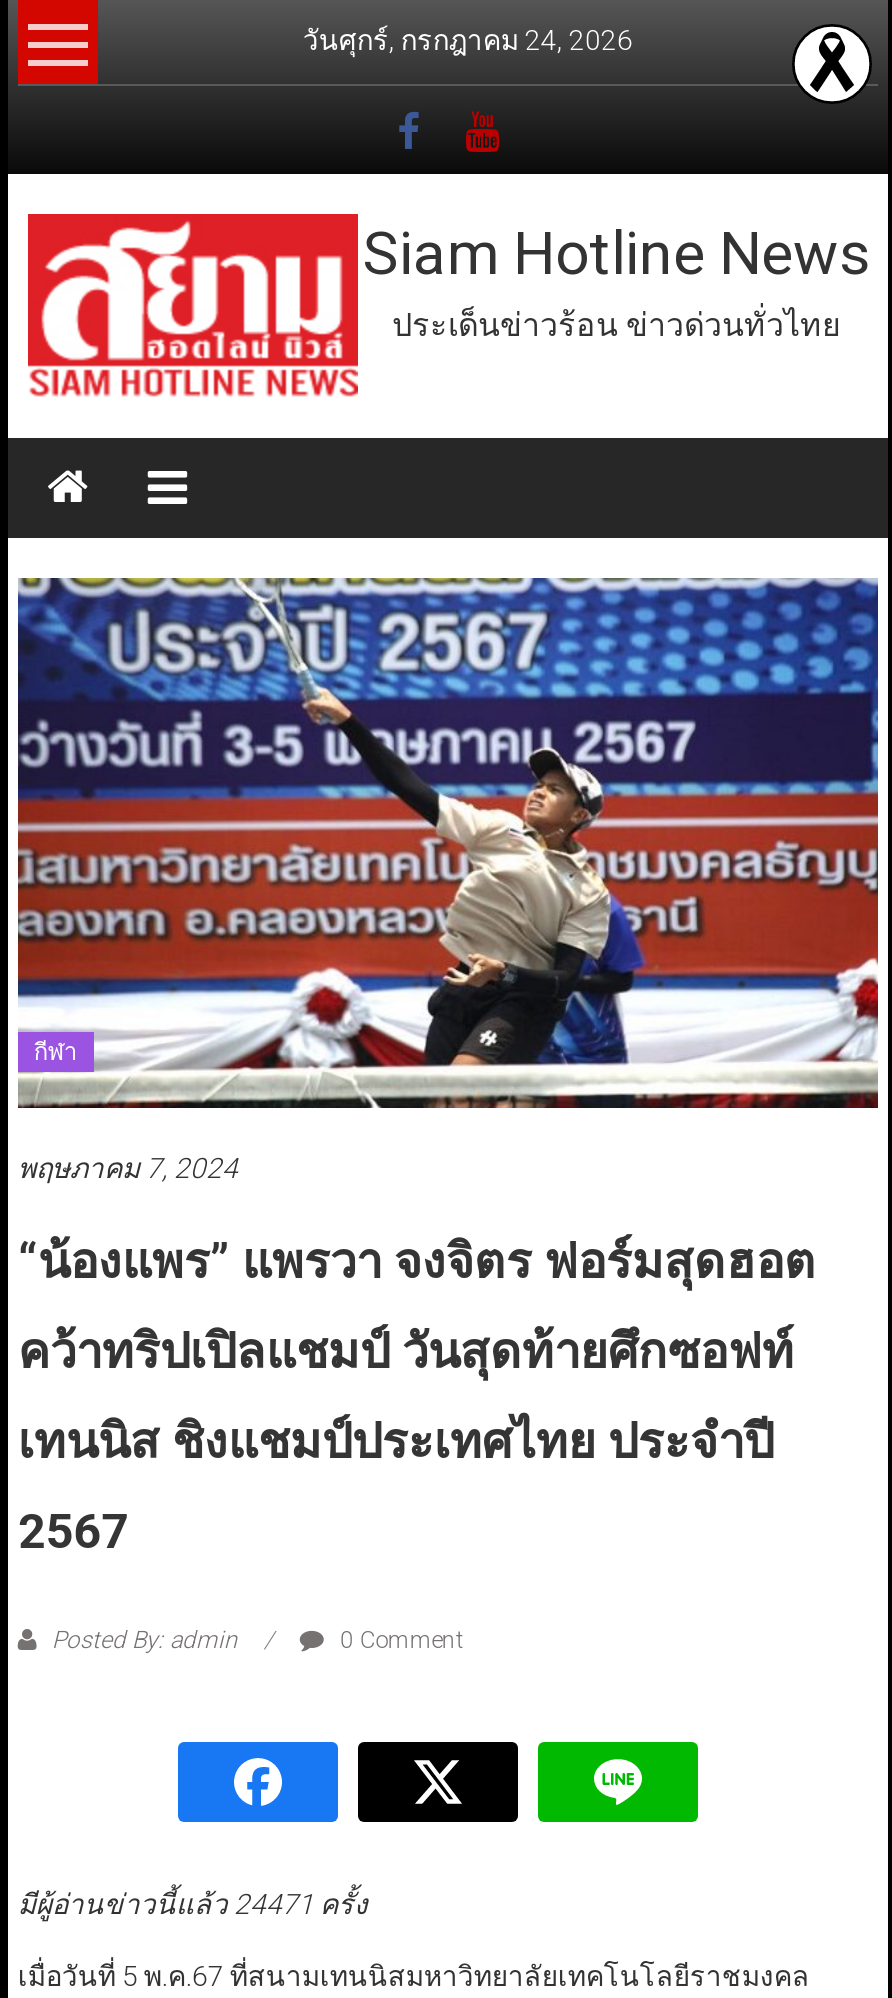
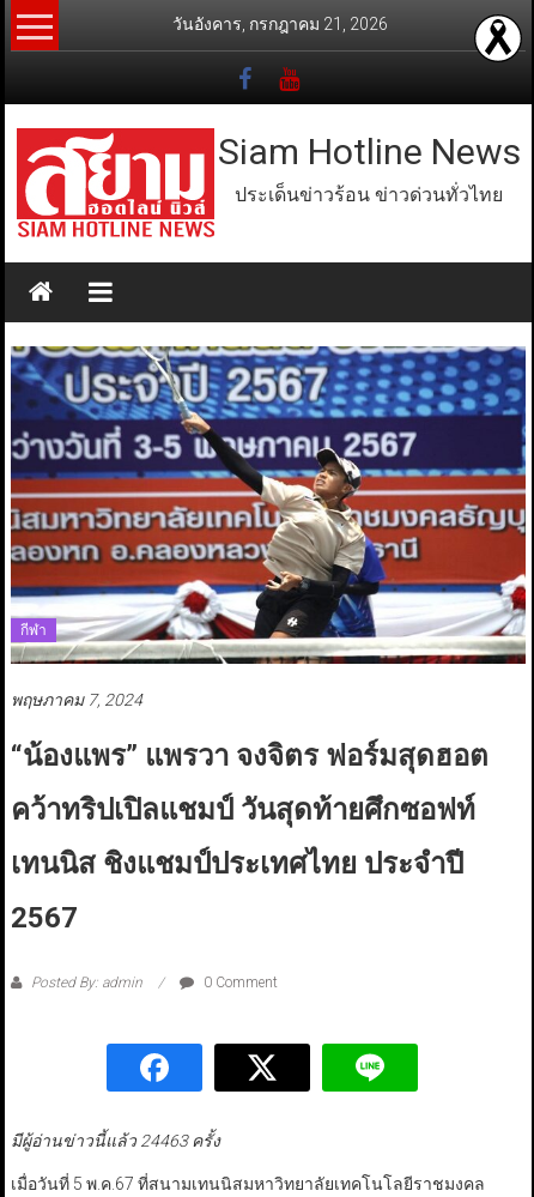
[303,24,633,56] วันศุกร์, กรกฎาคม 24, 2026 -> [172,14,388,34] วันอังคาร, กรกฎาคม 21, 2026
[18,1888,368,1920] มีผู้อ่านข่าวนี้แล้ว 24471 ครั้ง -> [11,1131,220,1150] มีผู้อ่านข่าวนี้แล้ว 24463 ครั้ง

